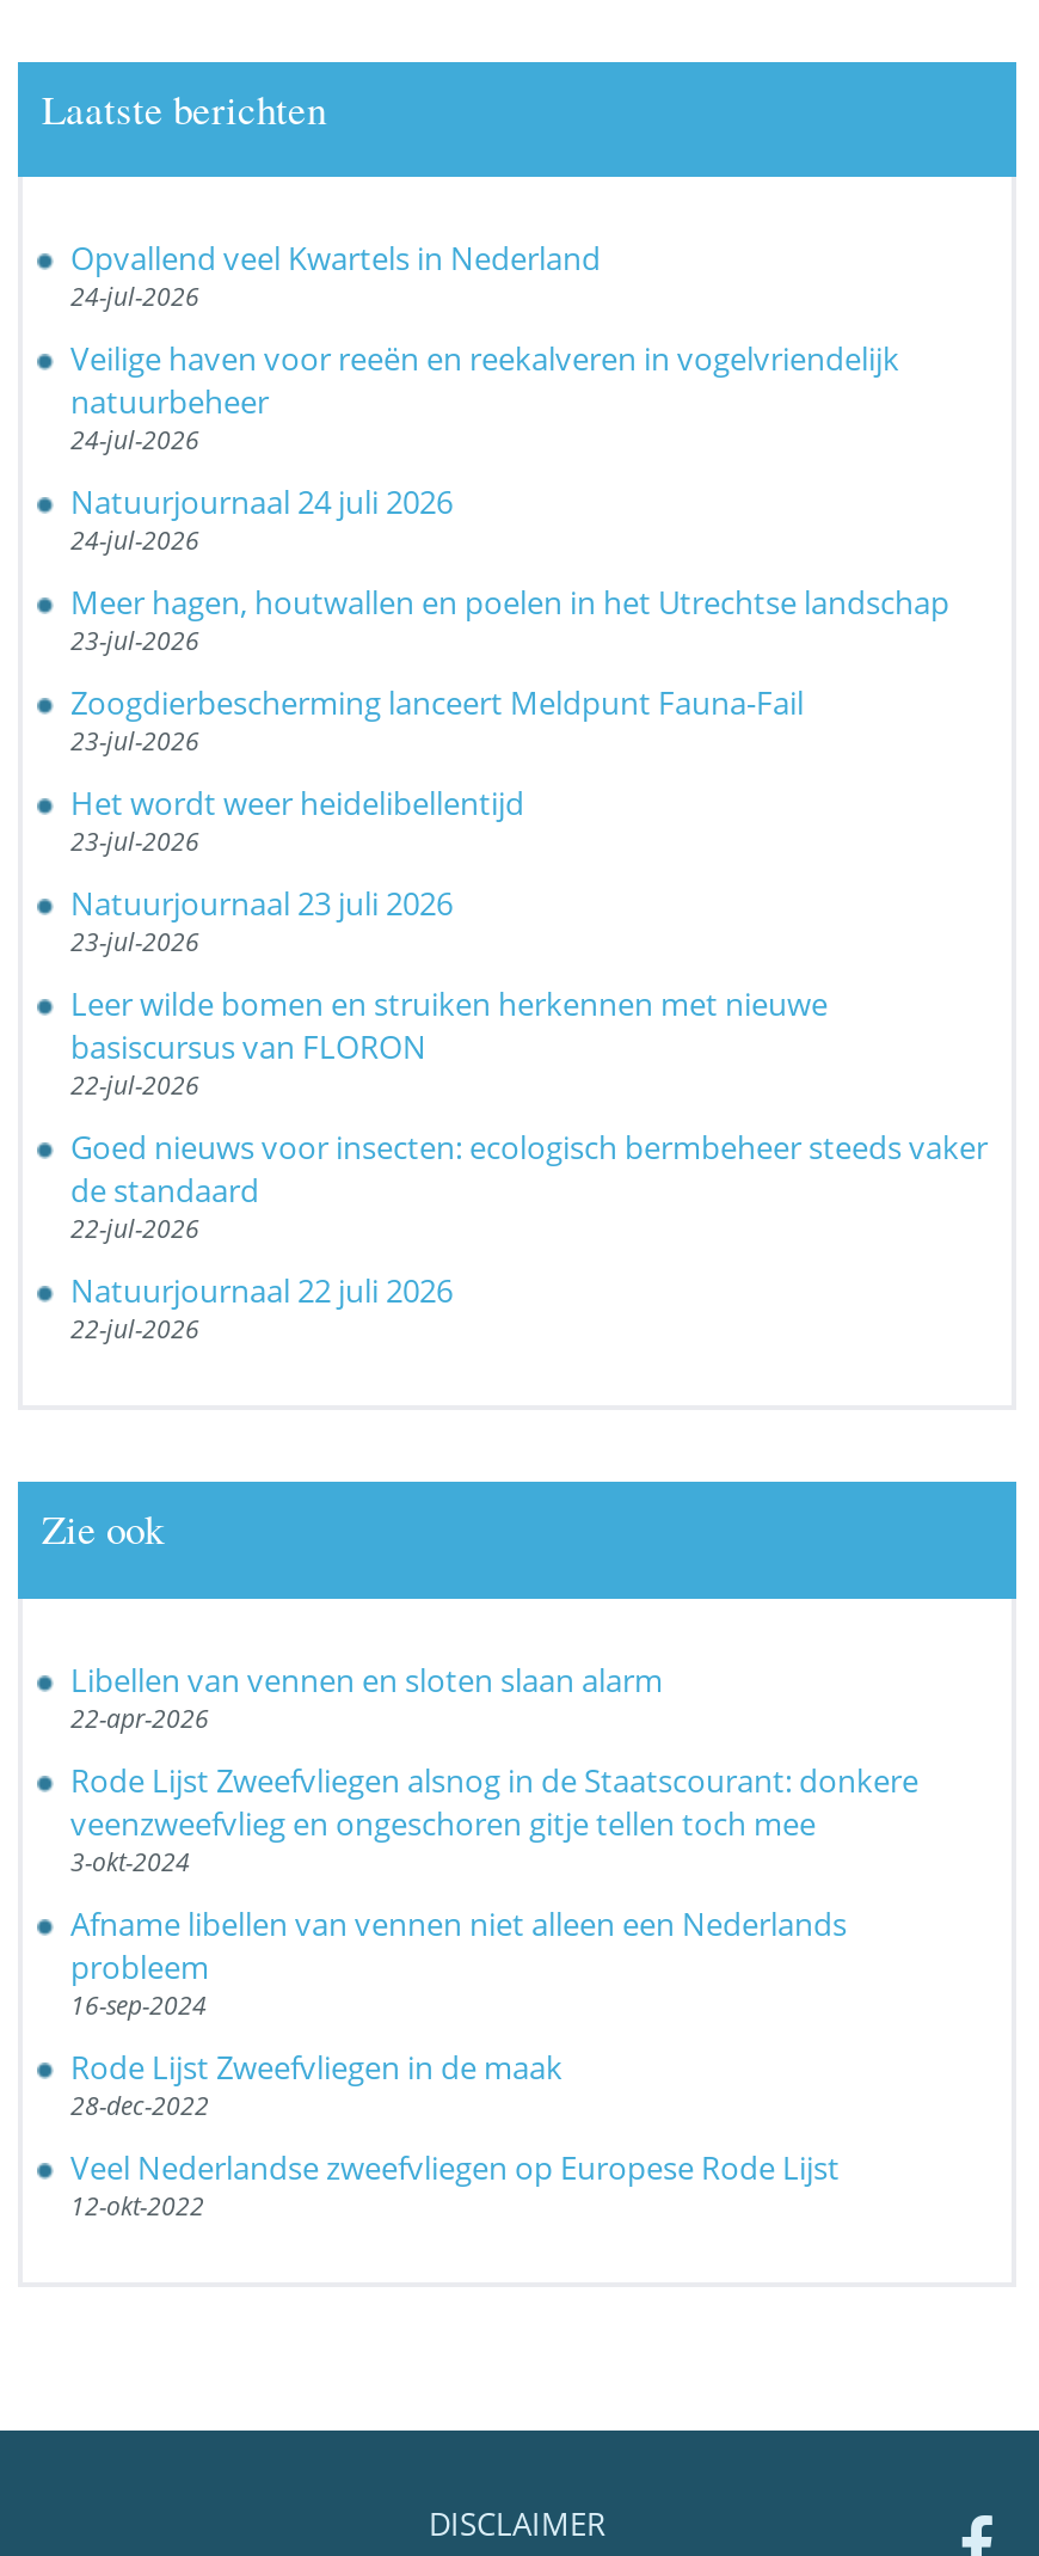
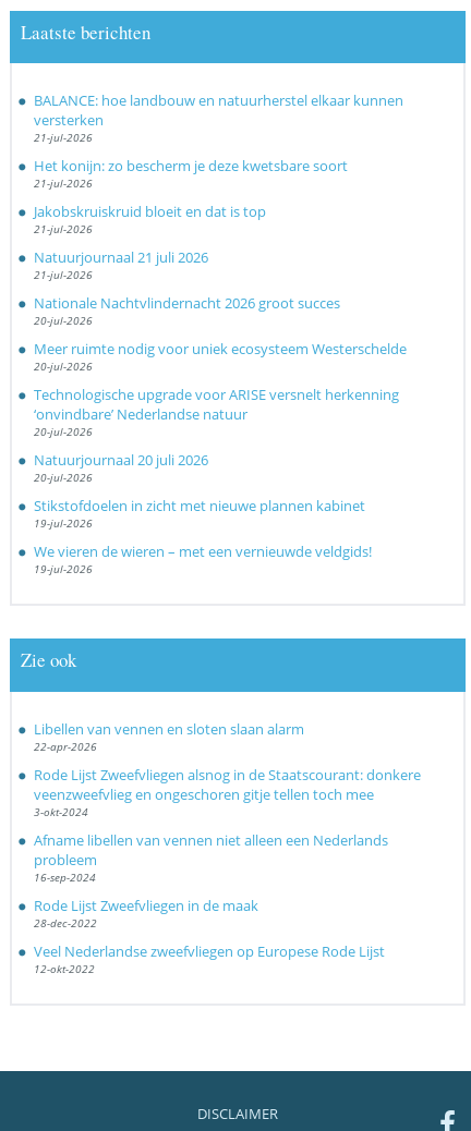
[70,238,601,314] Opvallend veel Kwartels in Nederland | 24-jul-2026 -> [34,91,403,145] BALANCE: hoe landbouw en natuurherstel elkaar kunnen | versterken | 21-jul-2026
[70,338,899,457] Veilige haven voor reeën en reekalveren in vogelvriendelijk | natuurbeheer | 24-jul-2026 -> [34,156,348,191] Het konijn: zo bescherm je deze kwetsbare soort | 21-jul-2026
[70,481,453,558] Natuurjournaal 24 juli 2026 | 24-jul-2026 -> [34,202,266,237] Jakobskruiskruid bloeit en dat is top | 21-jul-2026
[70,582,949,658] Meer hagen, houtwallen en poelen in het Utrechtse landschap | 23-jul-2026 -> [34,248,208,283] Natuurjournaal 21 juli 2026 | 21-jul-2026
[70,682,804,759] Zoogdierbescherming lanceert Meldpunt Fauna-Fail | 23-jul-2026 -> [34,294,340,328] Nationale Nachtvlindernacht 2026 groot succes | 20-jul-2026
[70,782,524,859] Het wordt weer heidelibellentijd | 23-jul-2026 -> [34,339,407,374] Meer ruimte nodig voor uniek ecosysteem Westerschelde | 20-jul-2026
[70,883,453,959] Natuurjournaal 23 juli 2026 | 23-jul-2026 -> [34,385,399,440] Technologische upgrade voor ARISE versnelt herkenning | ‘onvindbare’ Nederlandse natuur | 20-jul-2026
[70,983,828,1103] Leer wilde bomen en struiken herkennen met nieuwe | basiscursus van FLORON | 22-jul-2026 -> [34,450,208,485] Natuurjournaal 20 juli 2026 | 20-jul-2026
[70,1127,988,1246] Goed nieuws voor insecten: ecologisch bermbeheer steeds vaker | de standaard | 22-jul-2026 -> [34,496,365,531] Stikstofdoelen in zicht met nieuwe plannen kabinet | 19-jul-2026
[70,1270,453,1346] Natuurjournaal 22 juli 2026 | 22-jul-2026 -> [34,542,372,577] We vieren de wieren – met een vernieuwde veldgids! | 19-jul-2026

